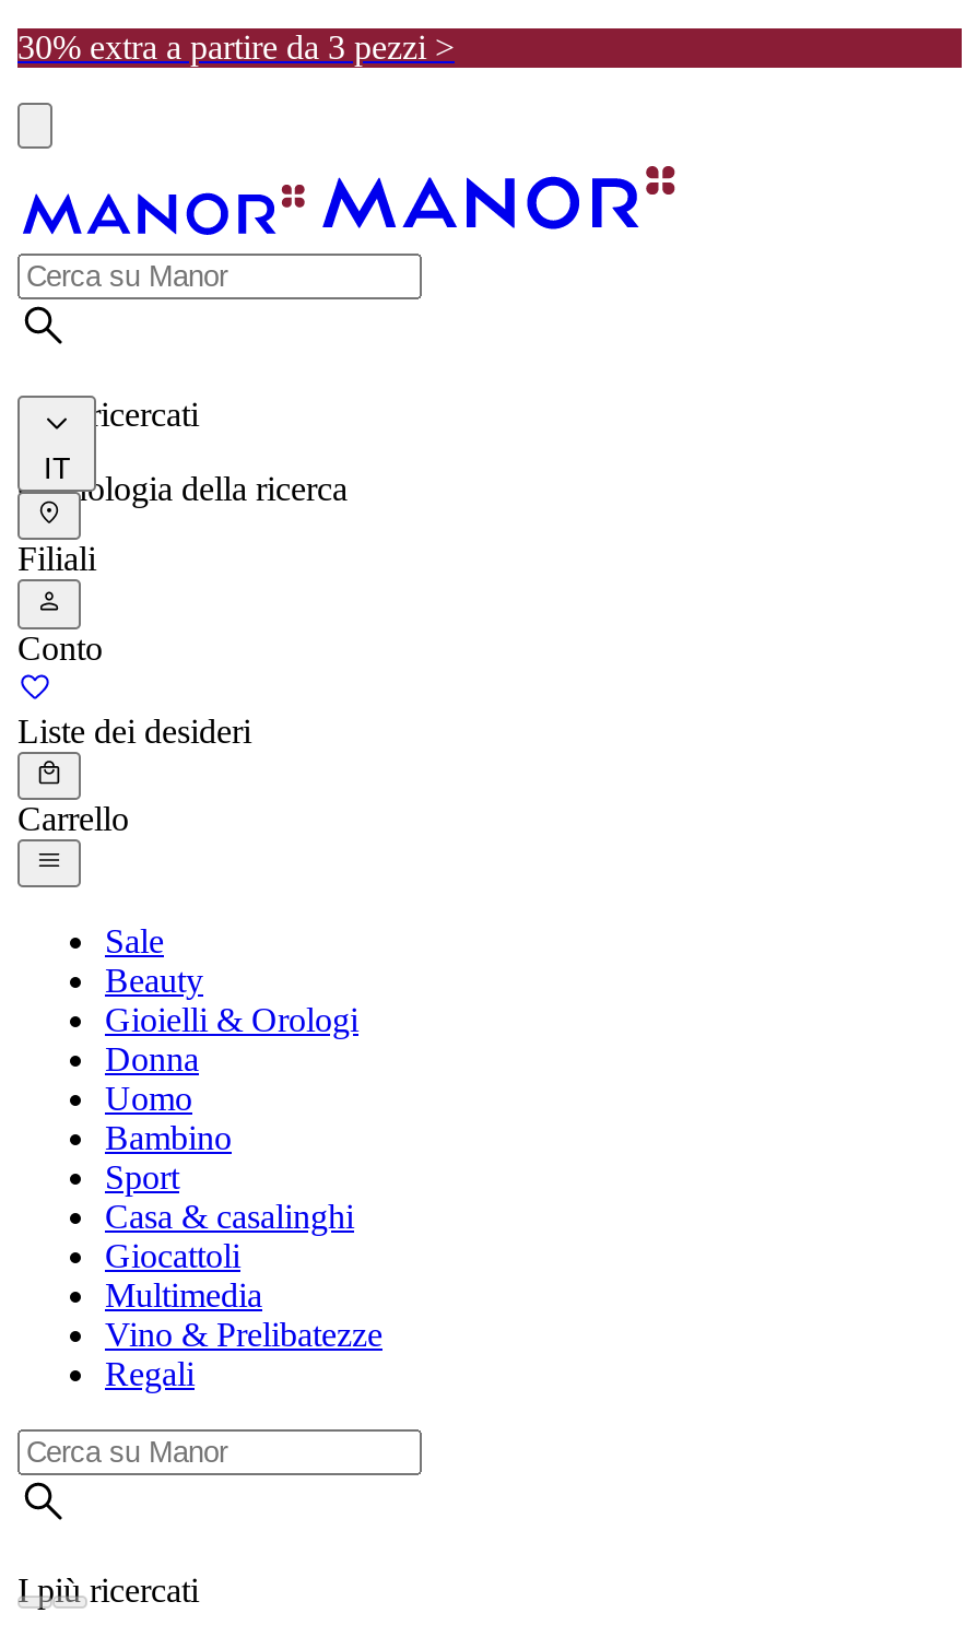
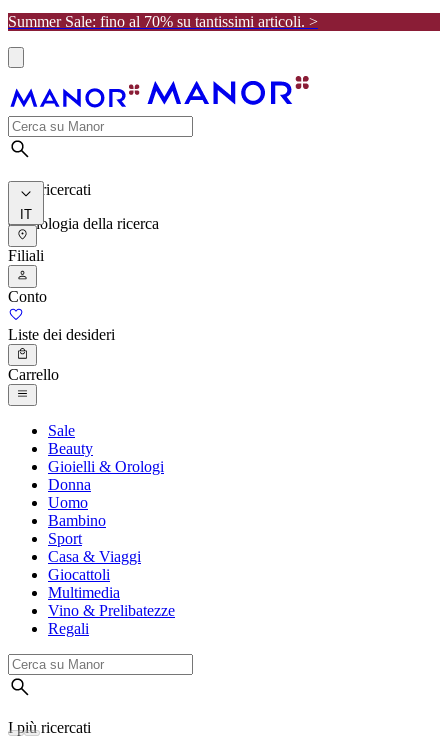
[17,28,455,66] 30% extra a partire da 3 pezzi > -> [8,13,318,30] Summer Sale: fino al 70% su tantissimi articoli. >
[105,1198,354,1236] Casa & casalinghi -> [48,548,141,565] Casa & Viaggi

